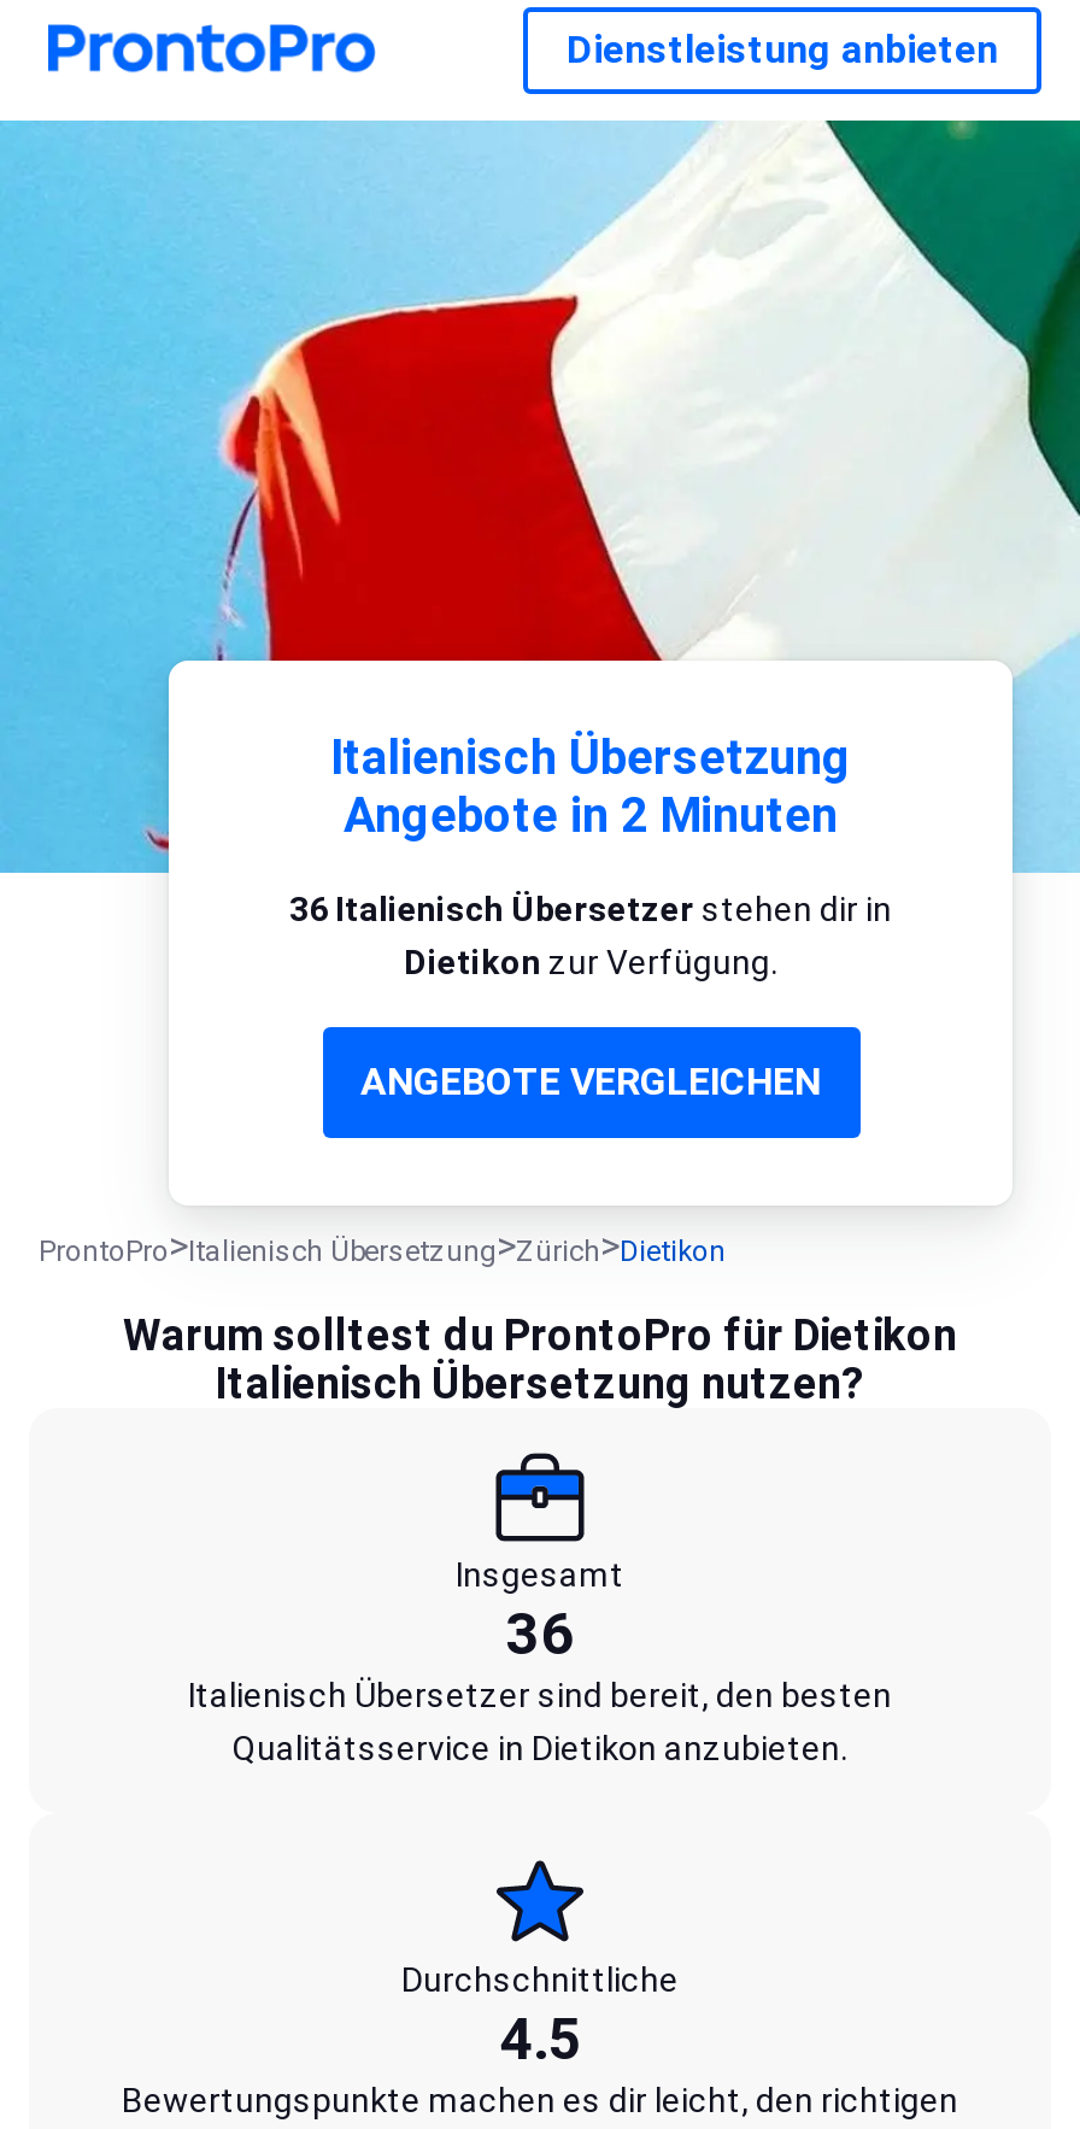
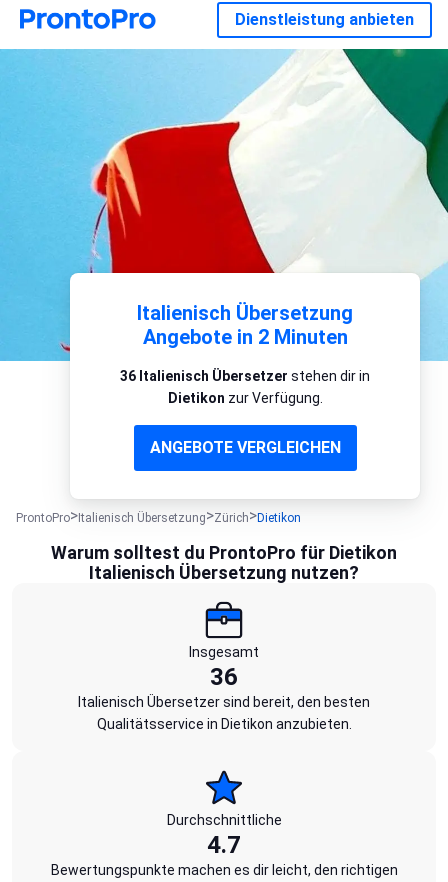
[499,2006,581,2073] 4.5 -> [207,831,241,859] 4.7

